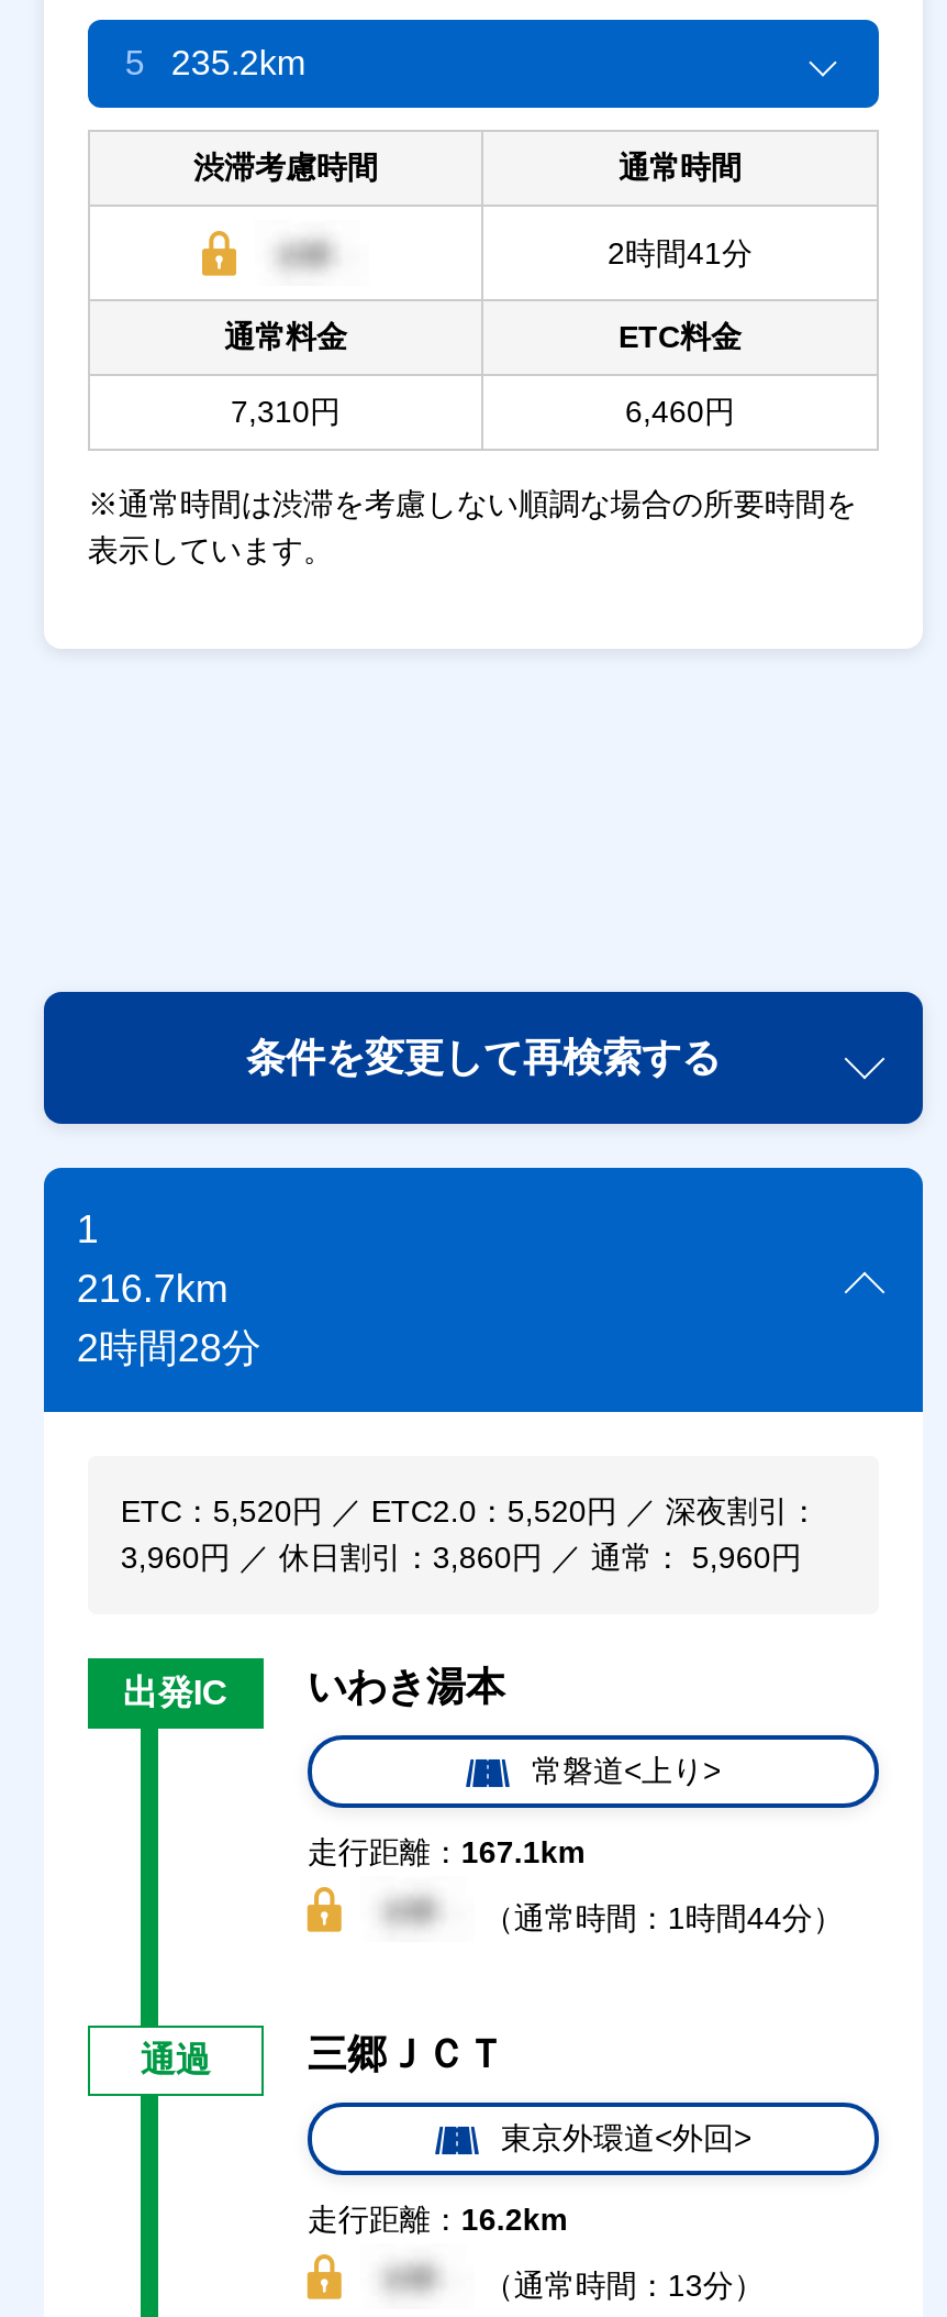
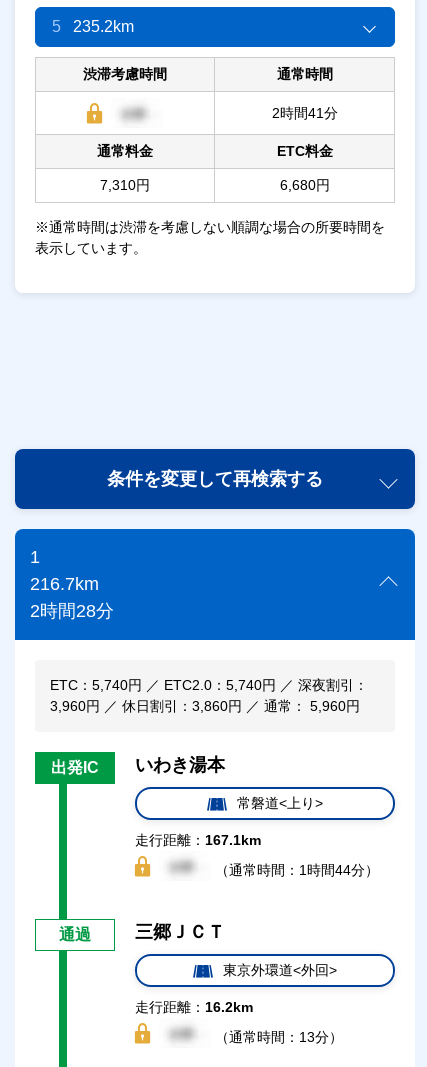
[625,394,735,429] 6,460円 -> [279,177,329,193] 6,680円
[121,1493,819,1529] ETC：5,520円 ／ ETC2.0：5,520円 ／ 深夜割引： -> [50,677,368,693] ETC：5,740円 ／ ETC2.0：5,740円 ／ 深夜割引：

